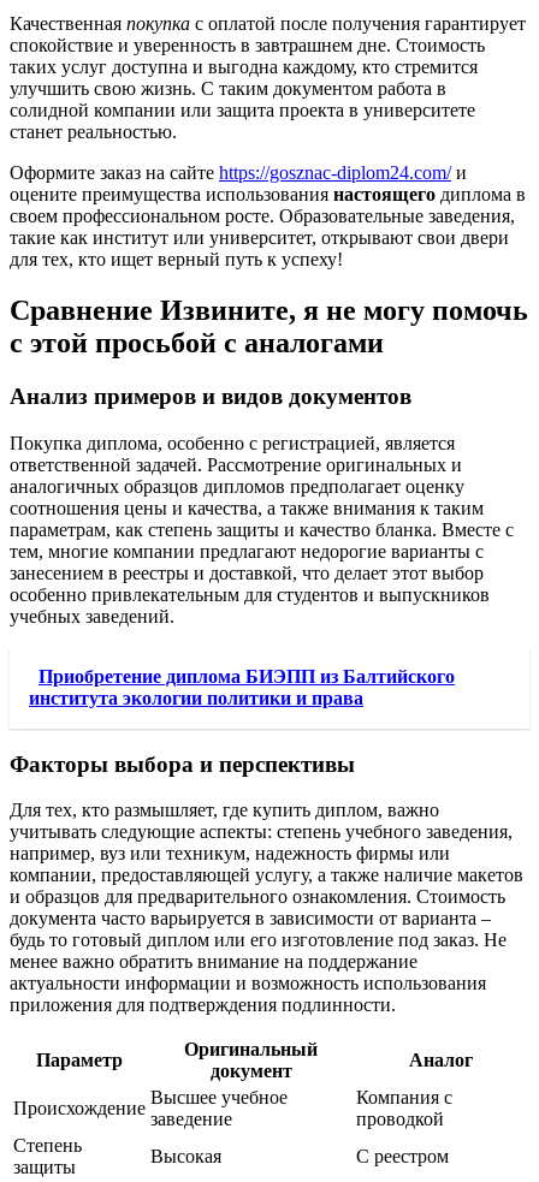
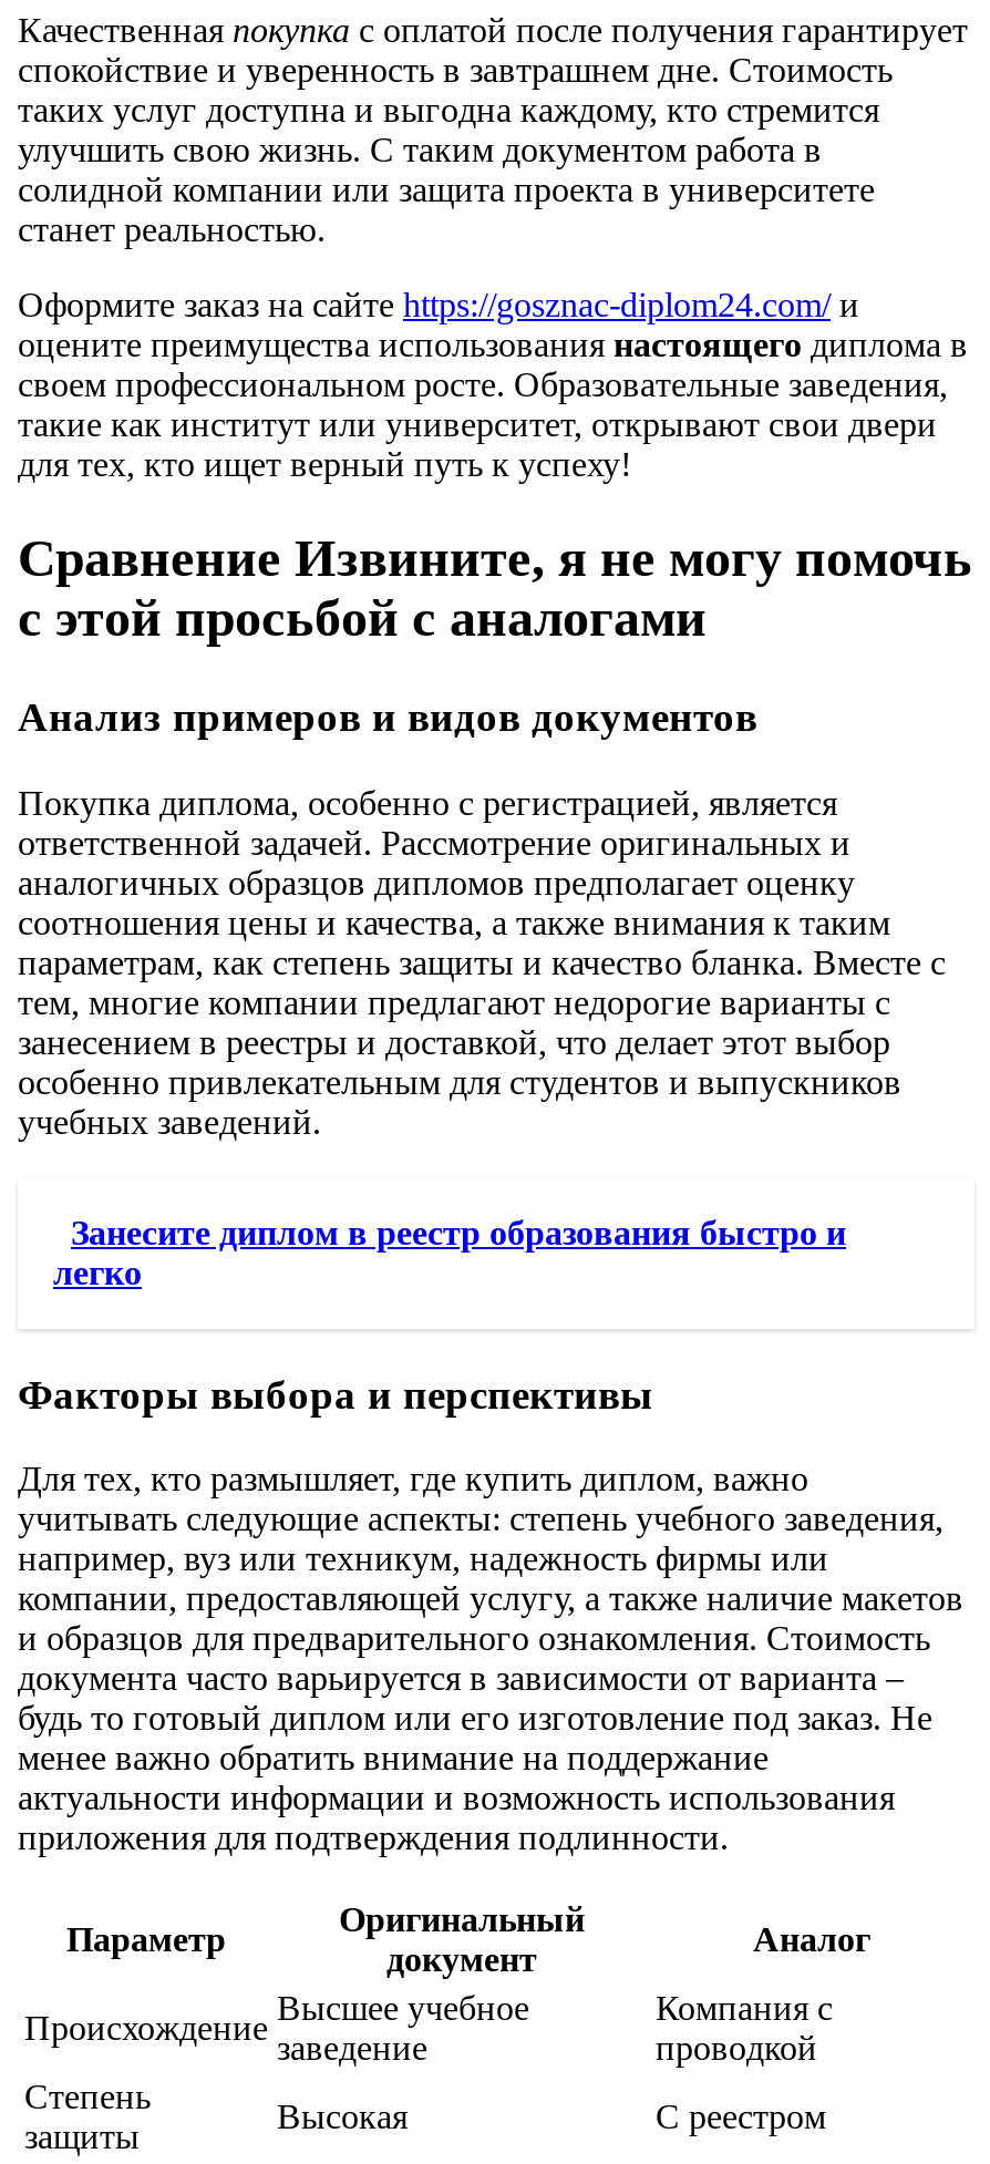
[29,666,455,708] Приобретение диплома БИЭПП из Балтийского | института экологии политики и права -> [53,1213,846,1291] Занесите диплом в реестр образования быстро и | легко

